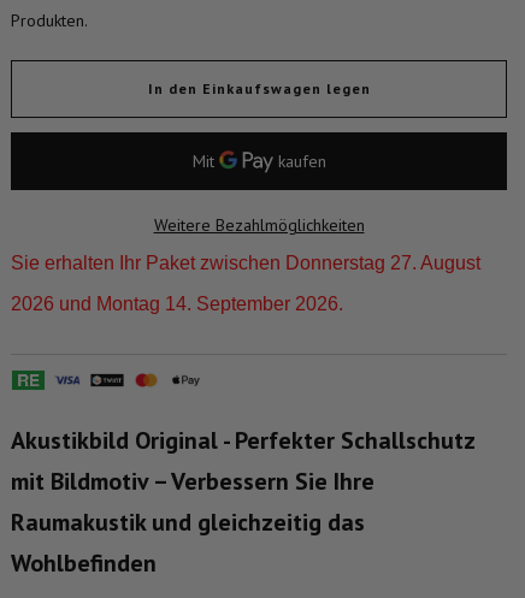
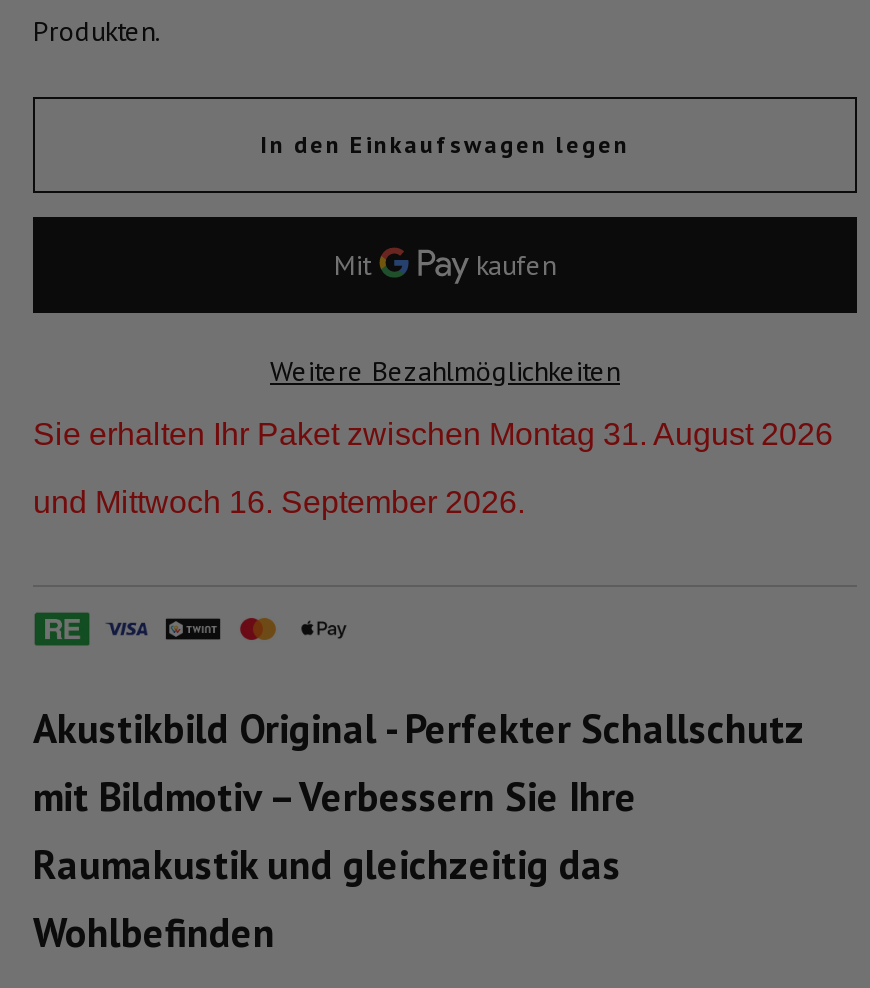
[11,253,480,273] Sie erhalten Ihr Paket zwischen Donnerstag 27. August -> [33,417,833,451] Sie erhalten Ihr Paket zwischen Montag 31. August 2026
[11,294,343,314] 2026 und Montag 14. September 2026. -> [33,485,525,519] und Mittwoch 16. September 2026.

